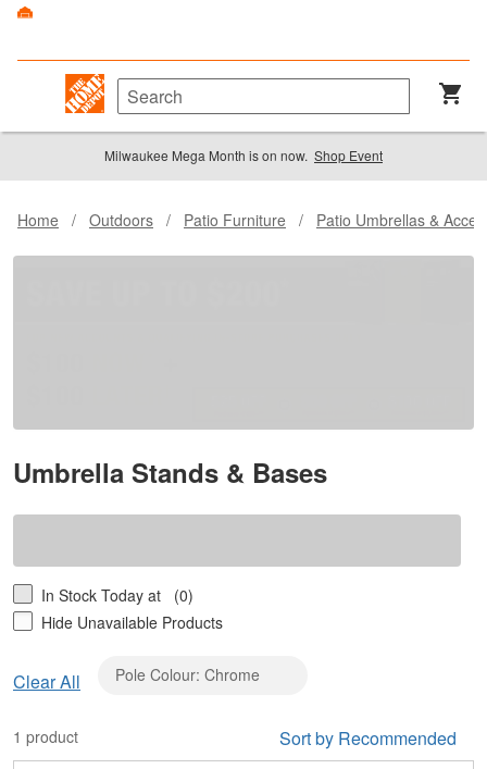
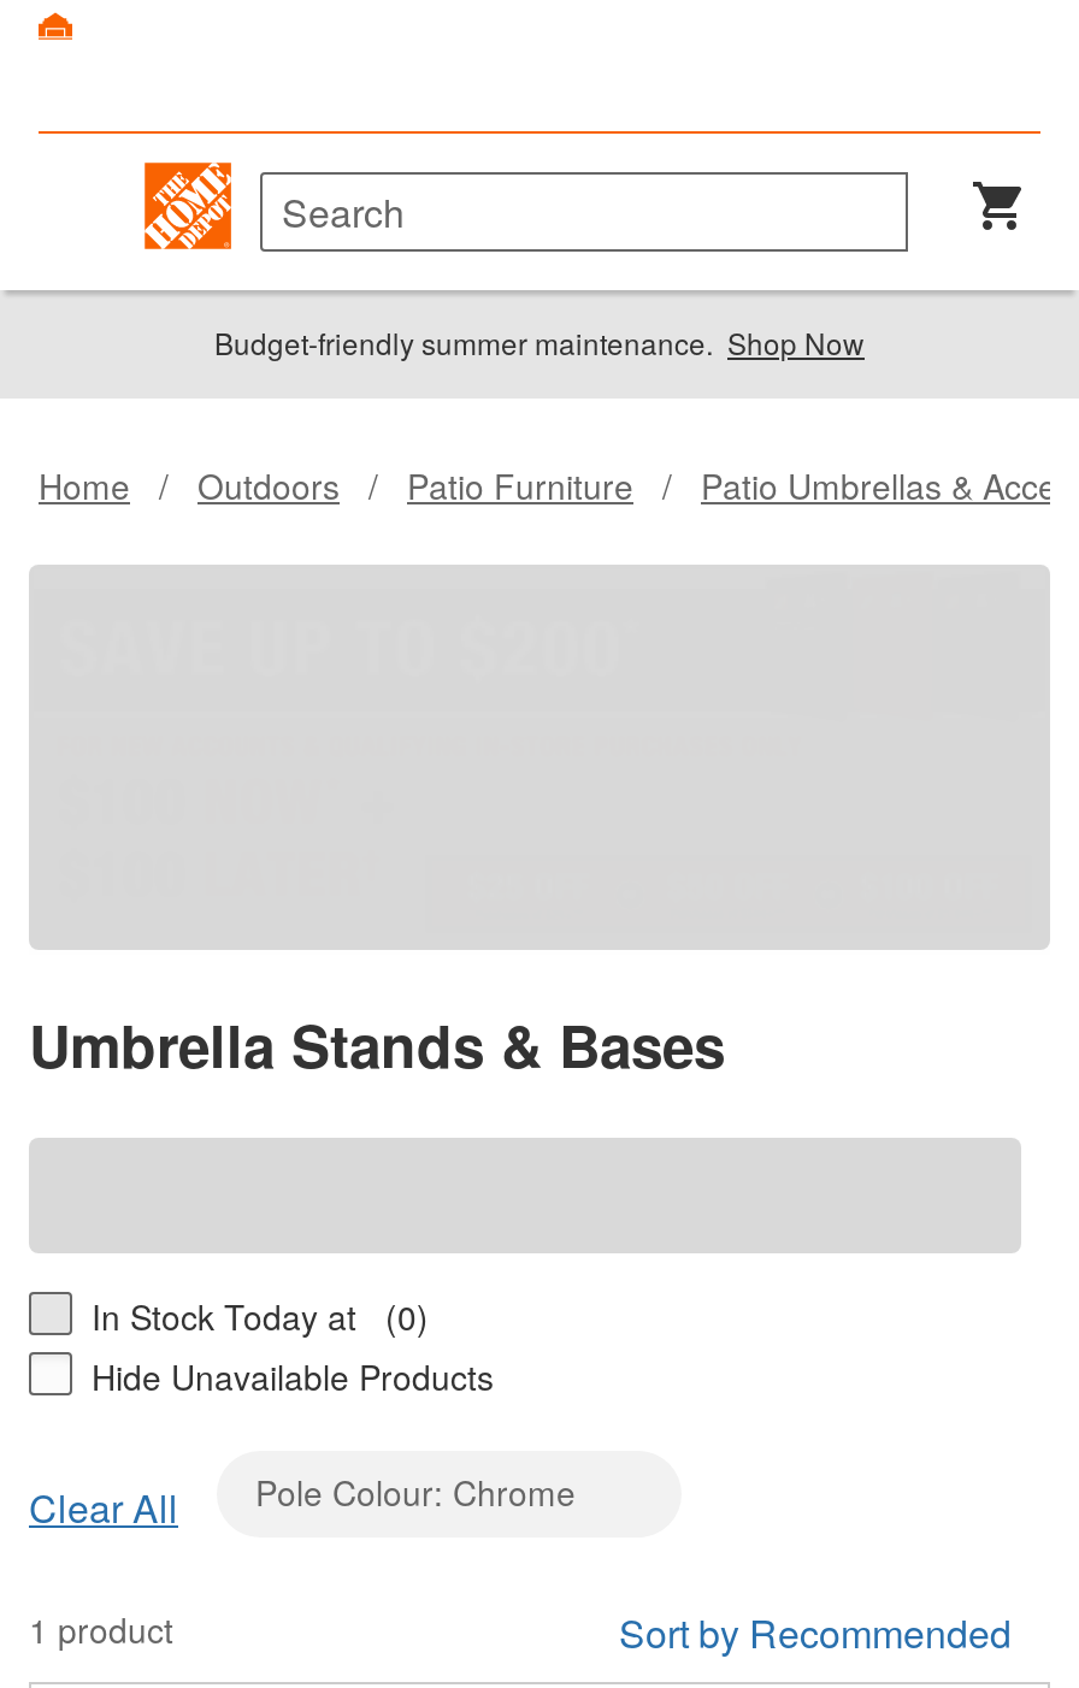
[104,146,383,165] Milwaukee Mega Month is on now. Shop Event -> [214,323,865,364] Budget-friendly summer maintenance. Shop Now

